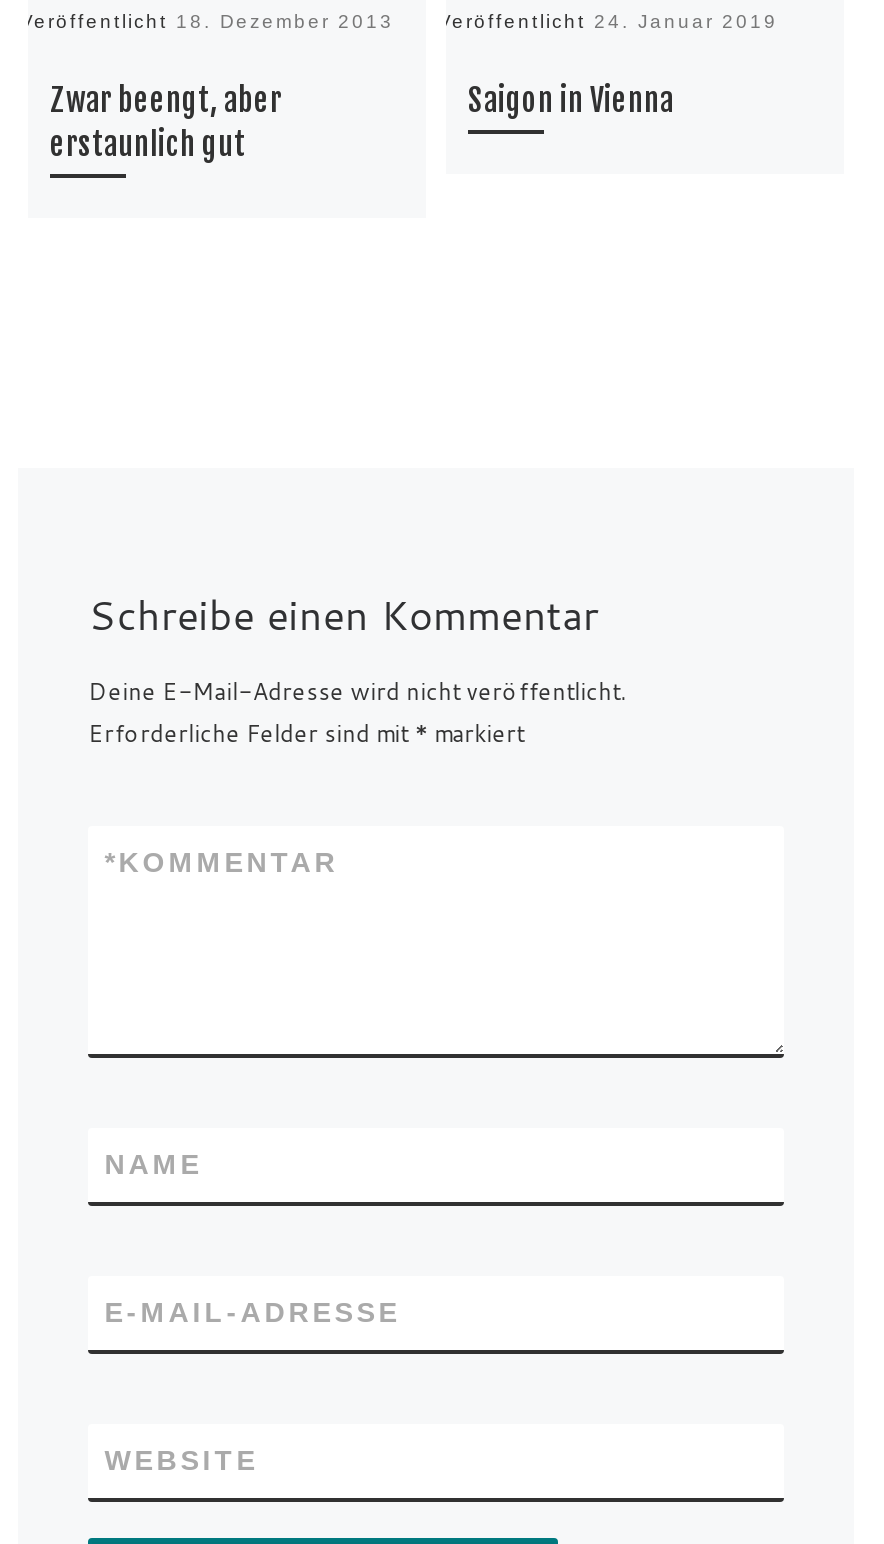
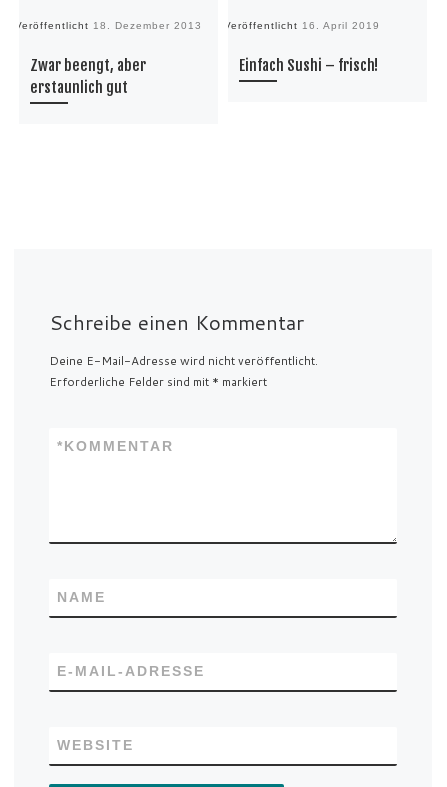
[438,10,778,32] Veröffentlicht 24. Januar 2019 -> [224,20,380,31] Veröffentlicht 16. April 2019
[468,82,674,120] Saigon in Vienna -> [239,56,378,75] Einfach Sushi – frisch!

